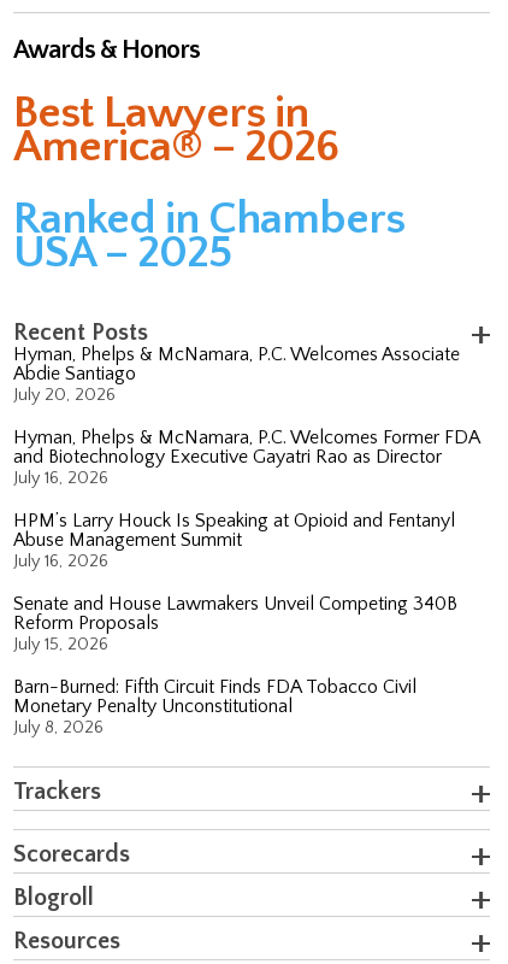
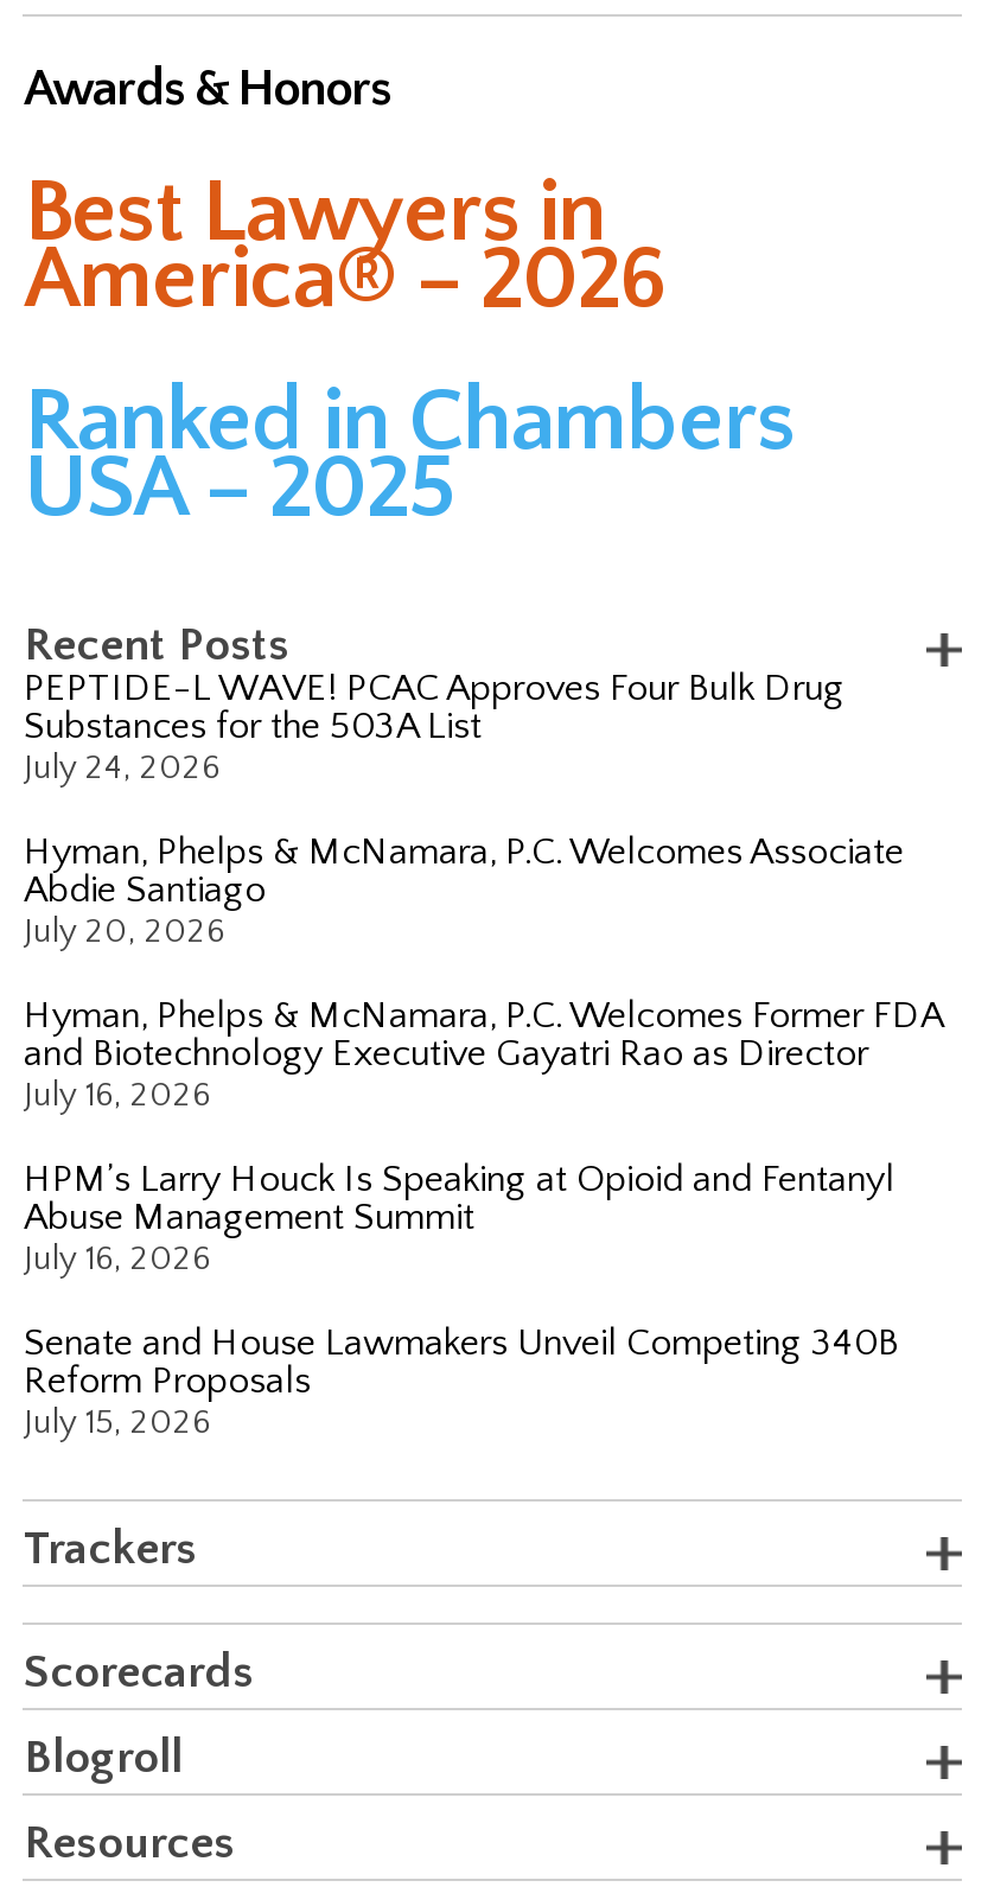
none -> [23,666,844,787] PEPTIDE-L WAVE! PCAC Approves Four Bulk Drug | Substances for the 503A List | July 24, 2026
moved [14,343,480,654] -> [23,830,942,1442]: Hyman, Phelps & McNamara, P.C. Welcomes Associate | Abdie Santiago | July 20, 2026 | ... | Reform Proposals | July 15, 2026
[14,676,417,737] Barn-Burned: Fifth Circuit Finds FDA Tobacco Civil | Monetary Penalty Unconstitutional | July 8, 2026 -> none

